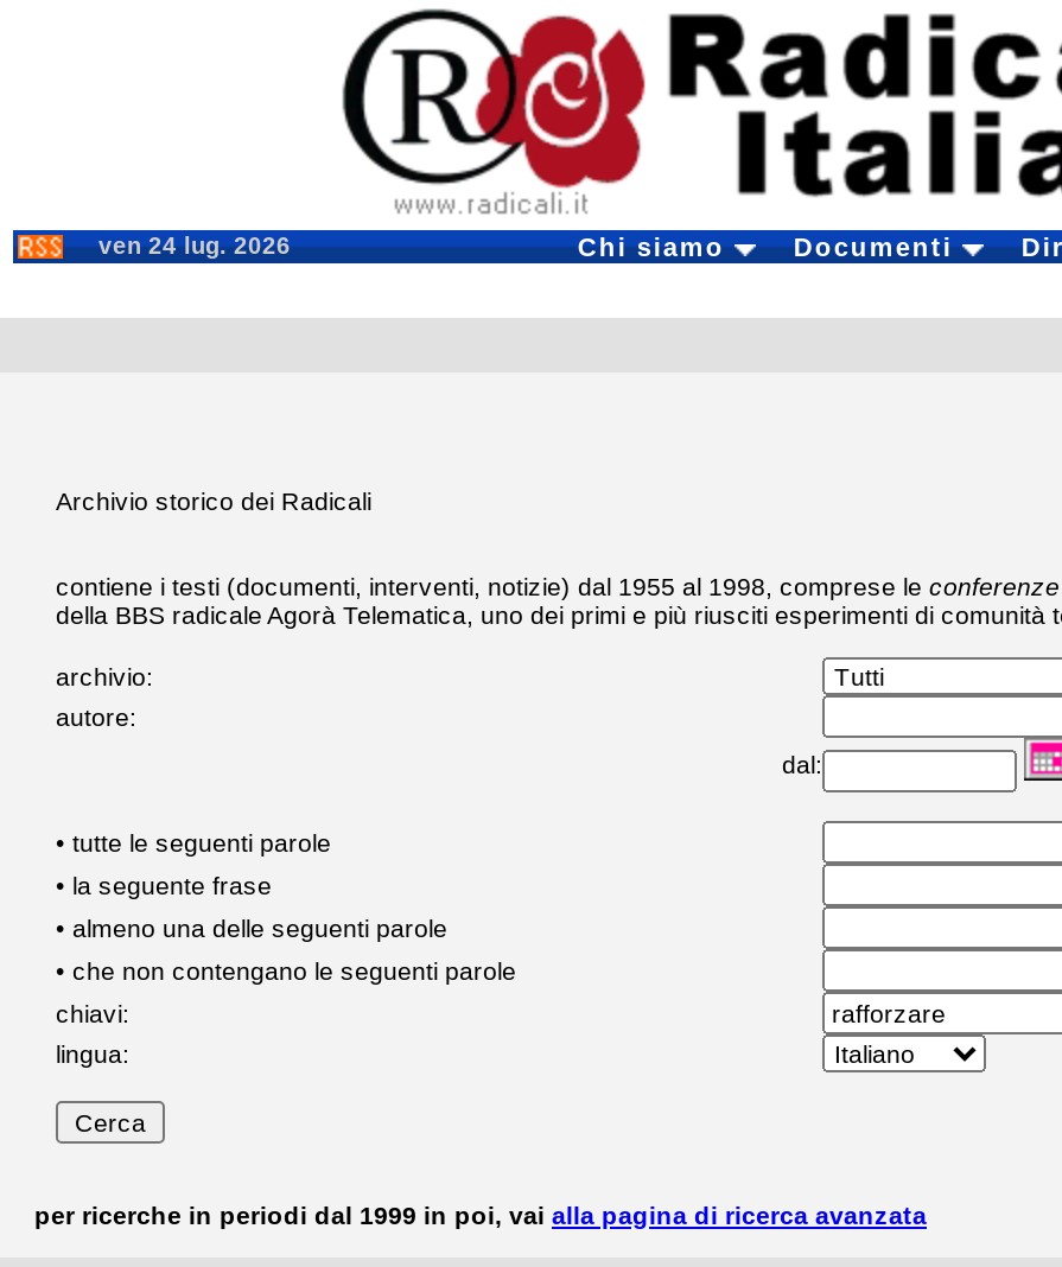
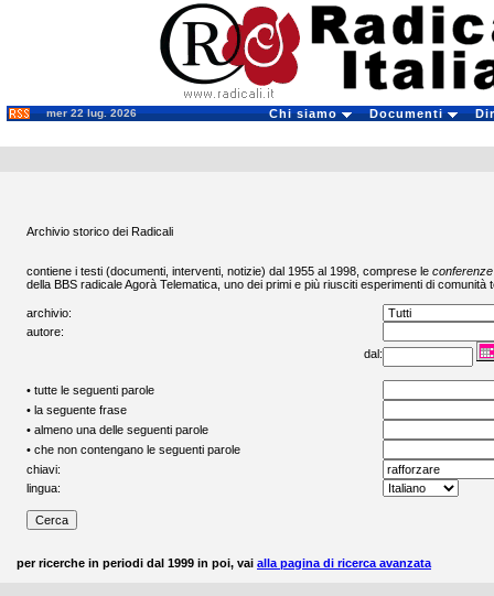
[98,233,291,259] ven 24 lug. 2026 -> [46,107,137,119] mer 22 lug. 2026

